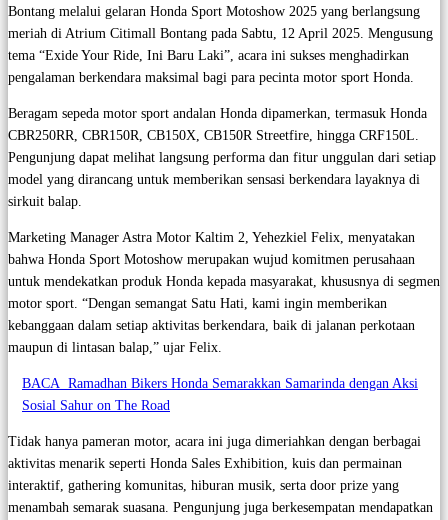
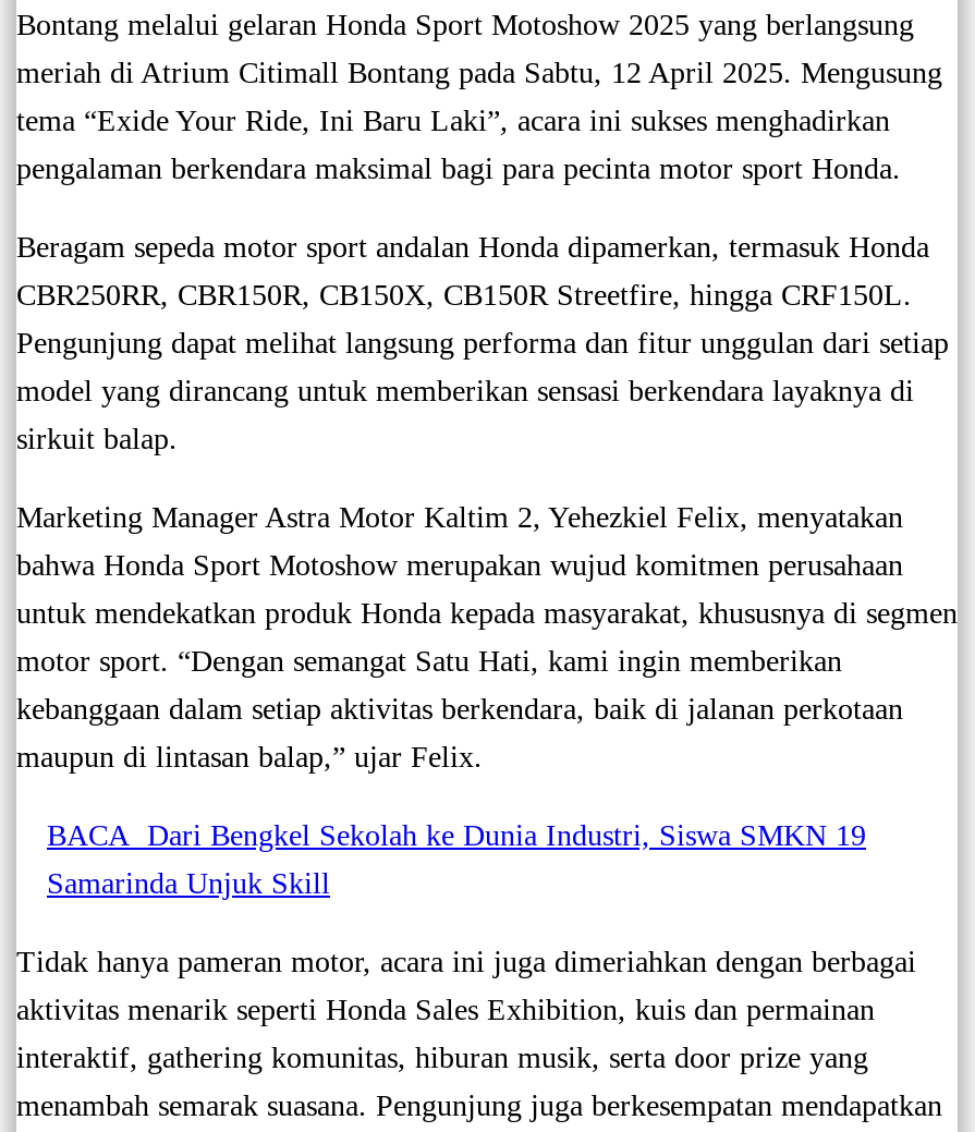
[22,376,418,391] BACA Ramadhan Bikers Honda Semarakkan Samarinda dengan Aksi -> [47,819,866,852] BACA Dari Bengkel Sekolah ke Dunia Industri, Siswa SMKN 19
[22,398,170,413] Sosial Sahur on The Road -> [47,867,330,900] Samarinda Unjuk Skill

